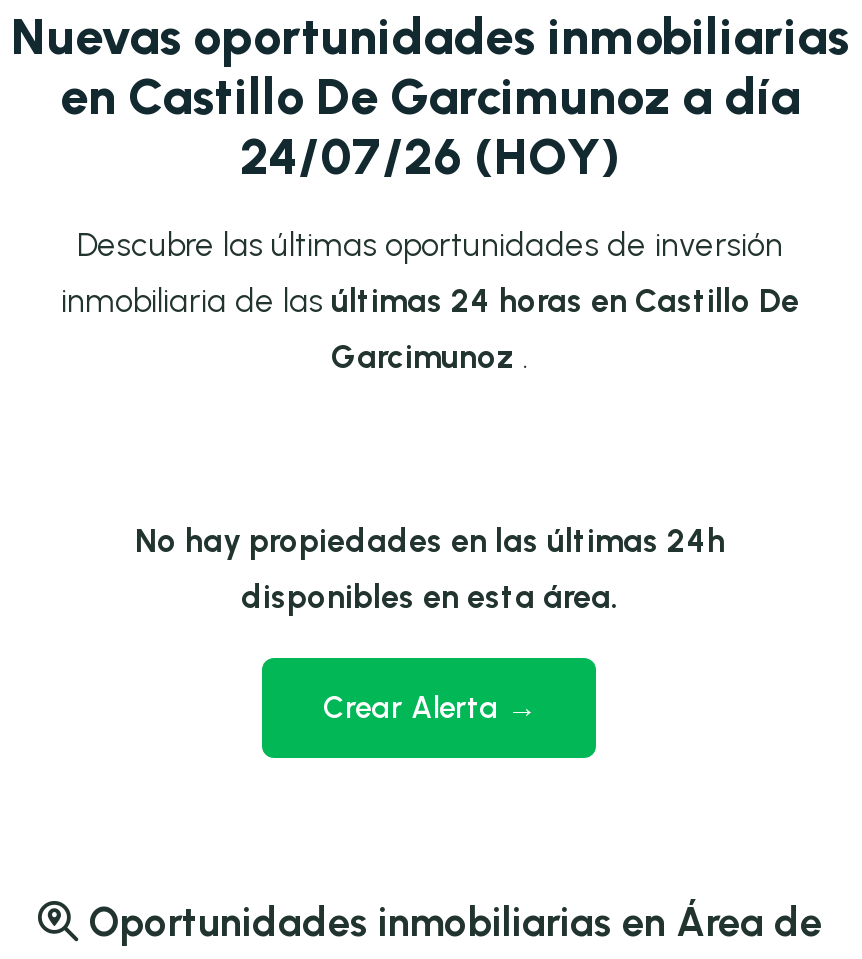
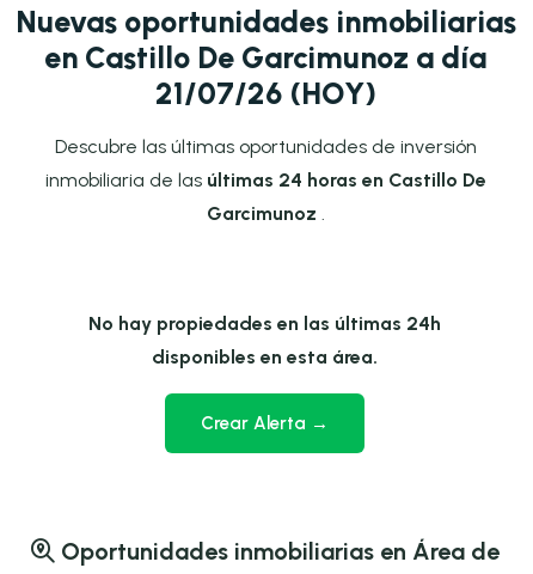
[240,125,620,185] 24/07/26 (HOY) -> [155,75,376,111] 21/07/26 (HOY)

